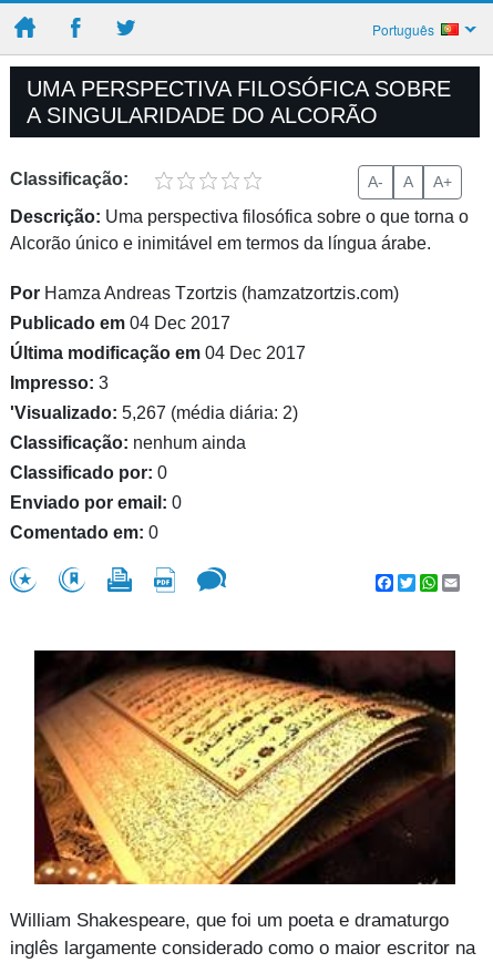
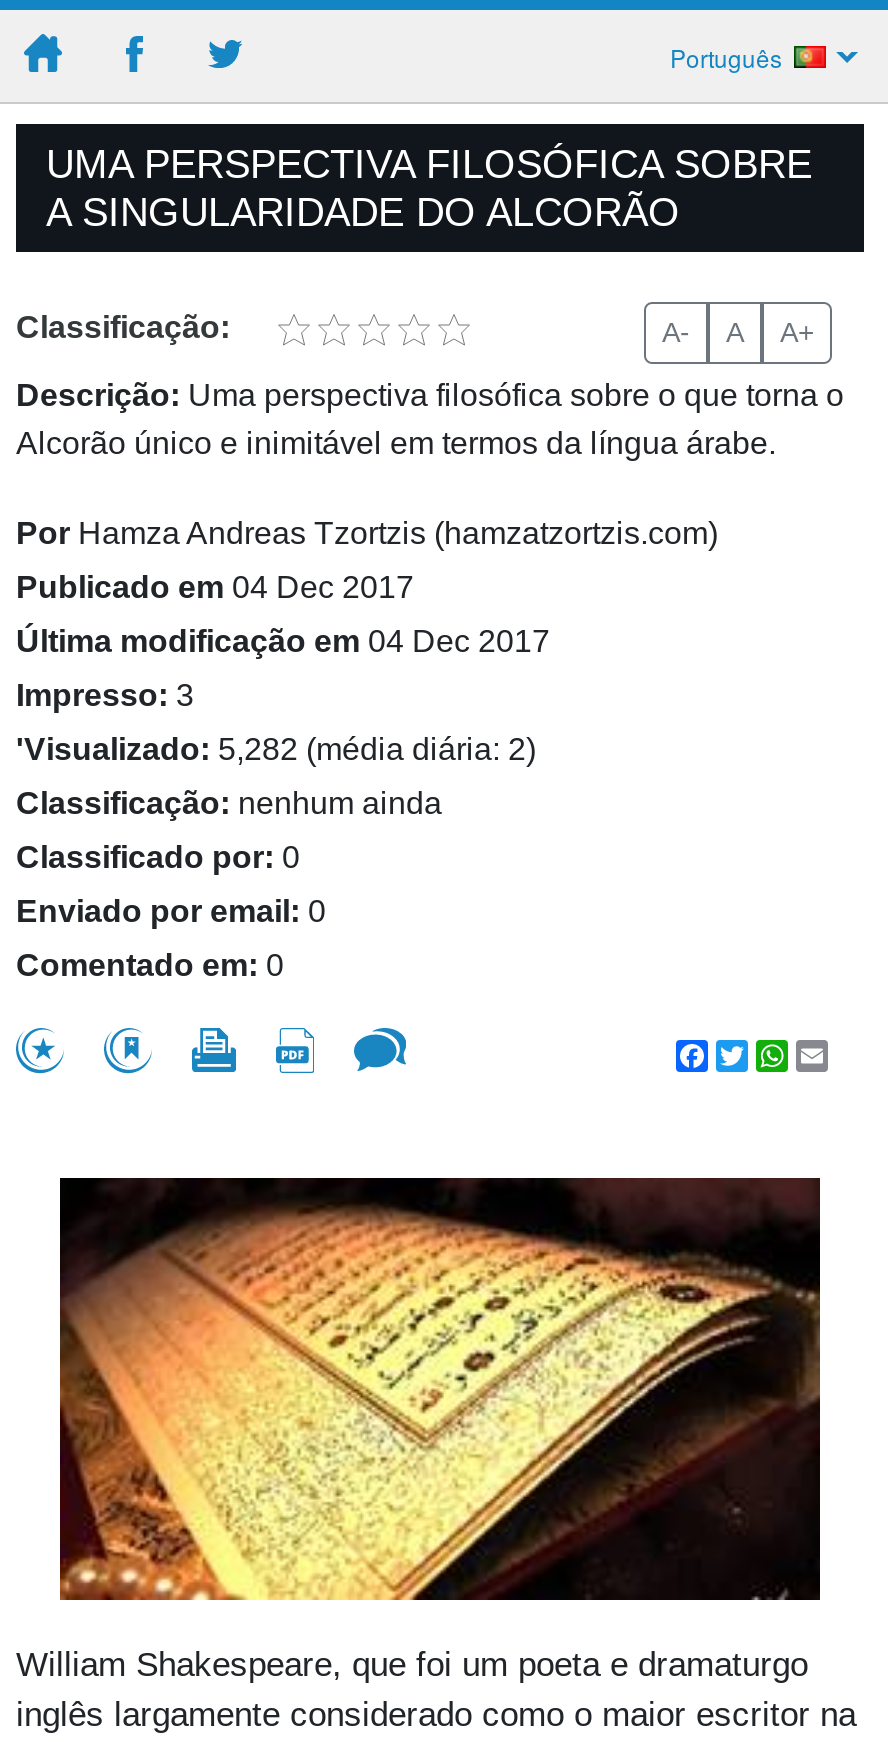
[10,403,298,422] 'Visualizado: 5,267 (média diária: 2) -> [16,732,536,766] 'Visualizado: 5,282 (média diária: 2)

